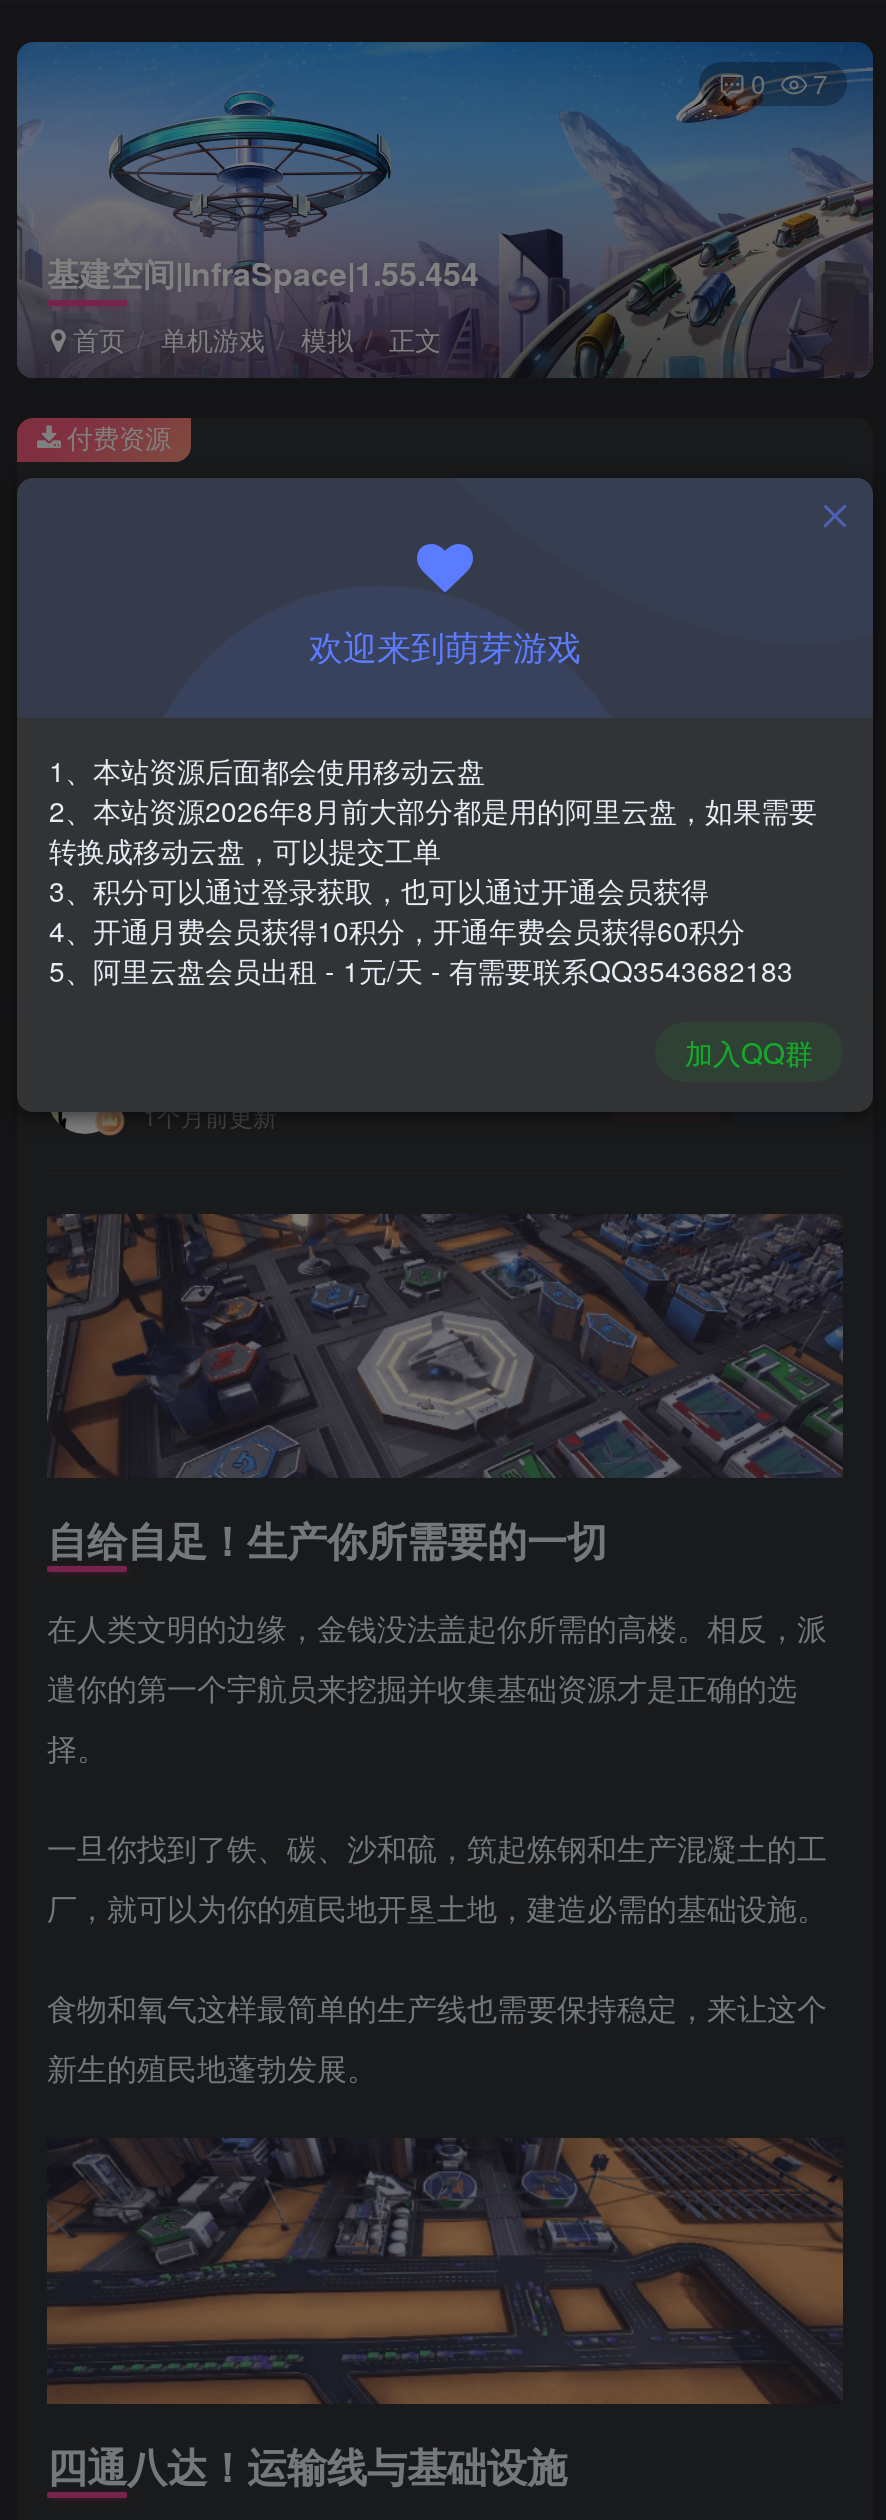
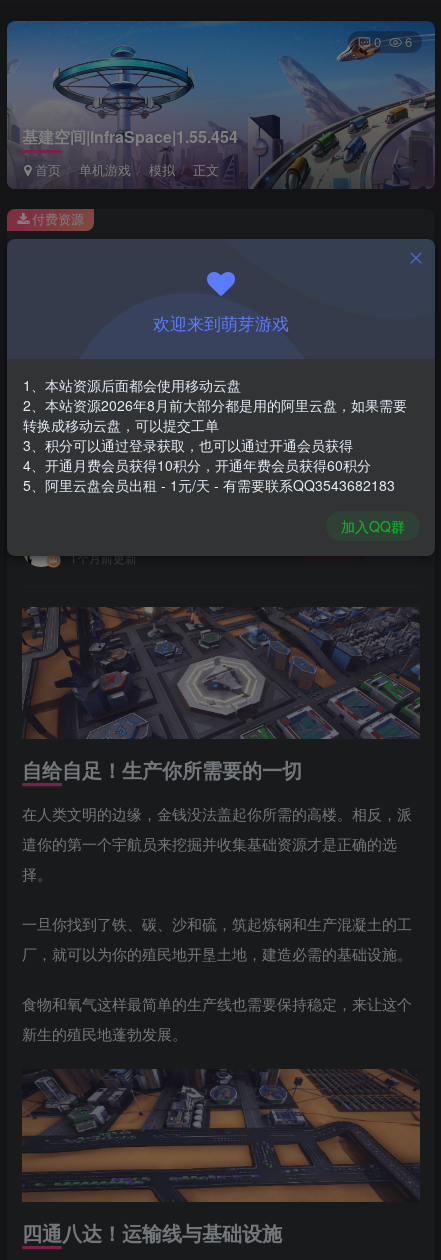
[751,64,827,102] 0 7 -> [374,32,412,51] 0 6

